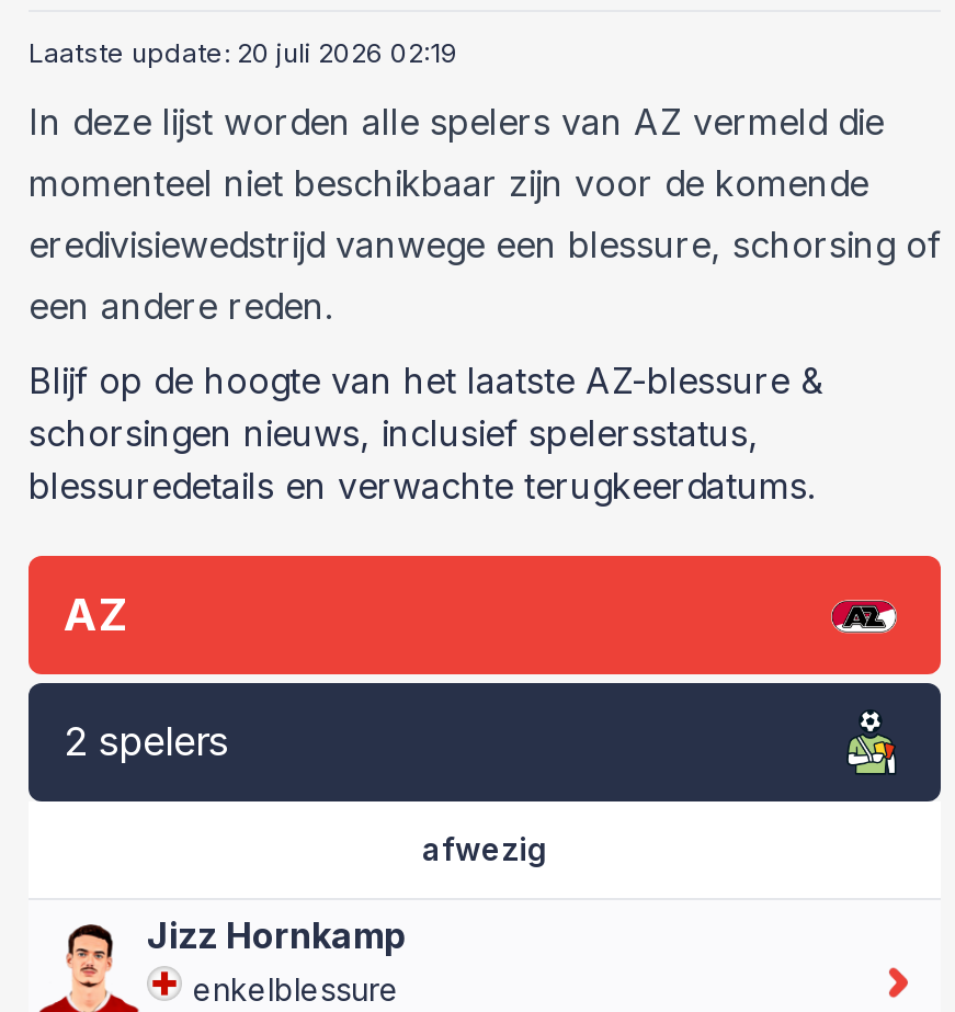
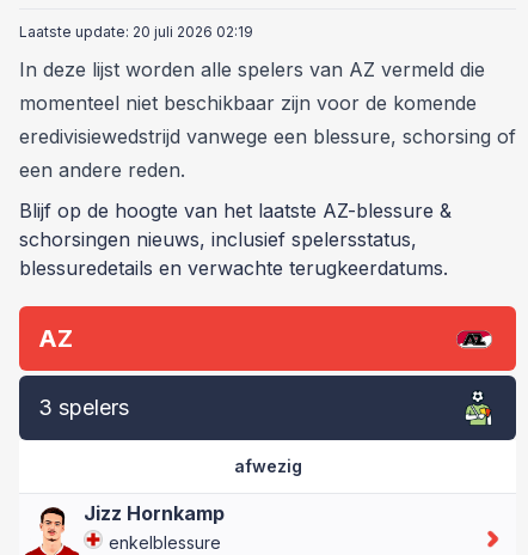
[64,718,228,764] 2 spelers -> [38,394,129,419] 3 spelers

